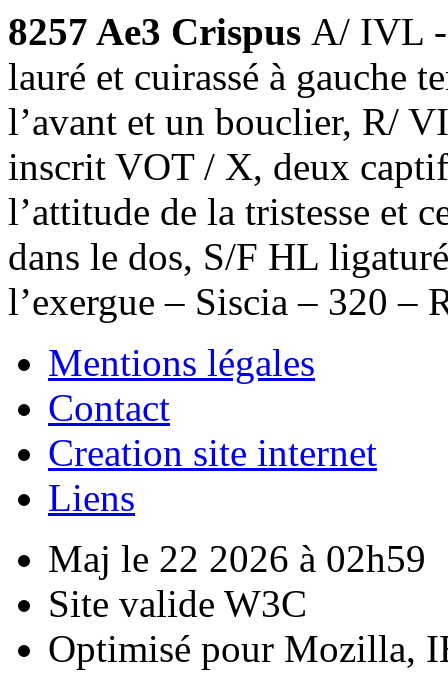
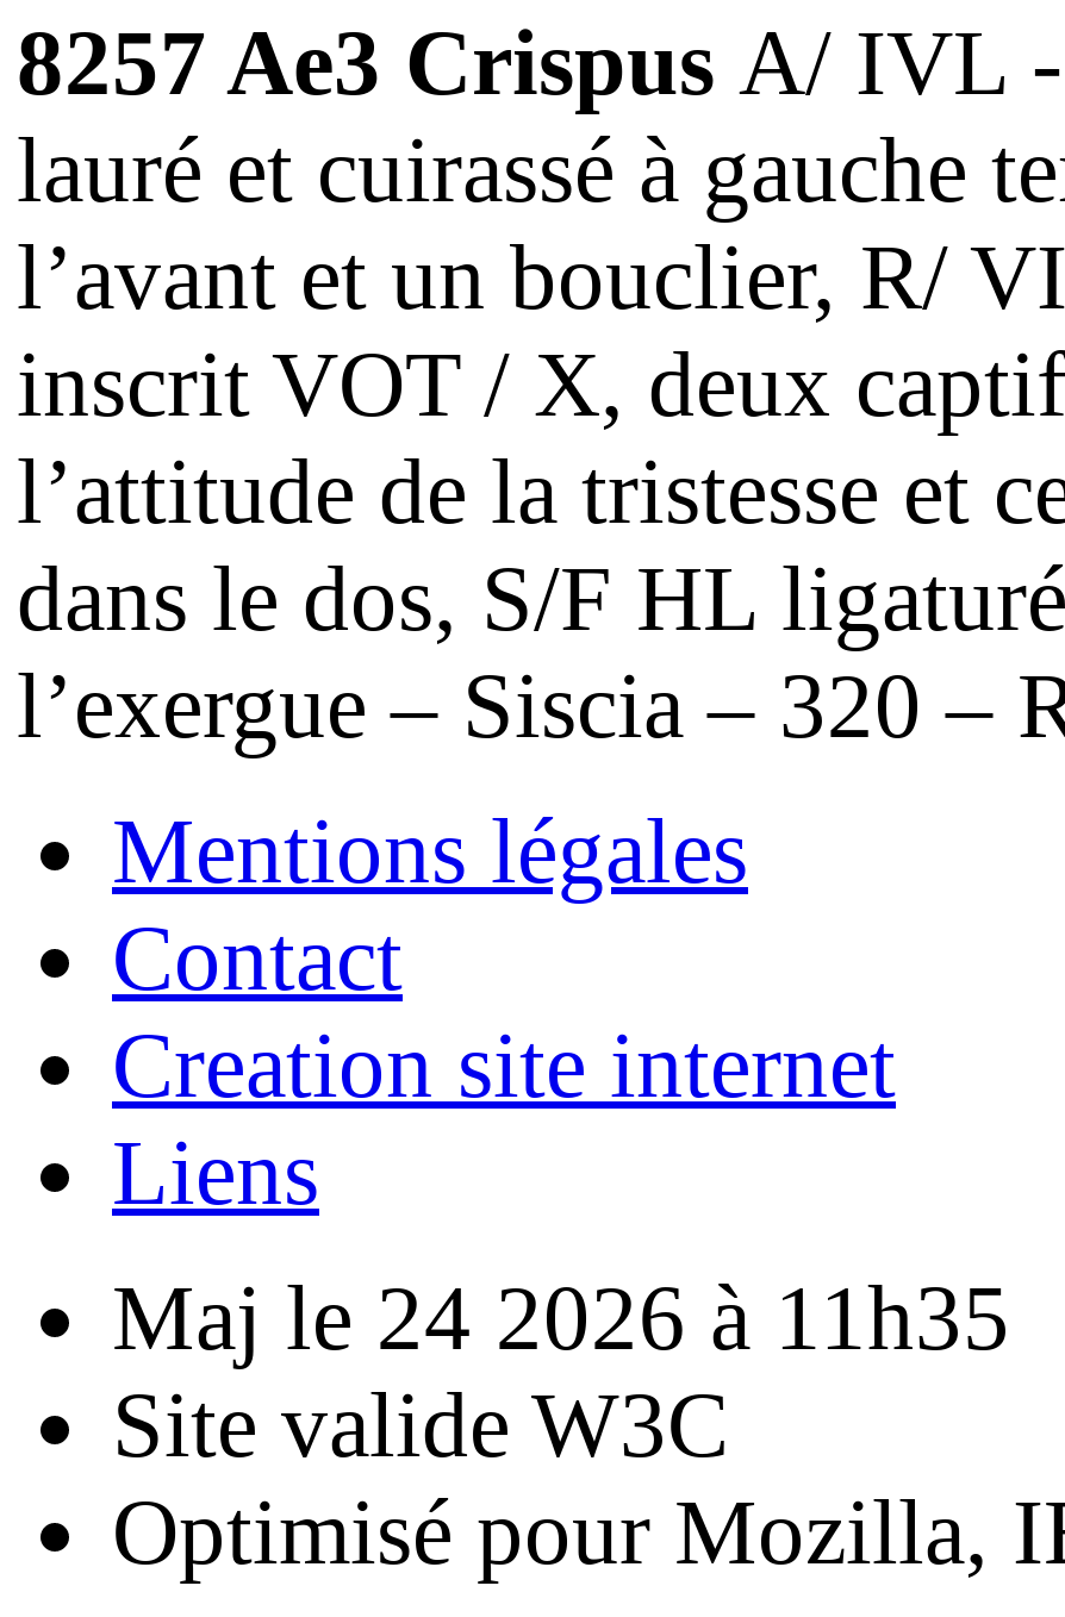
[48,537,426,580] Maj le 22 2026 à 02h59 -> [112,1265,1010,1367] Maj le 24 2026 à 11h35

